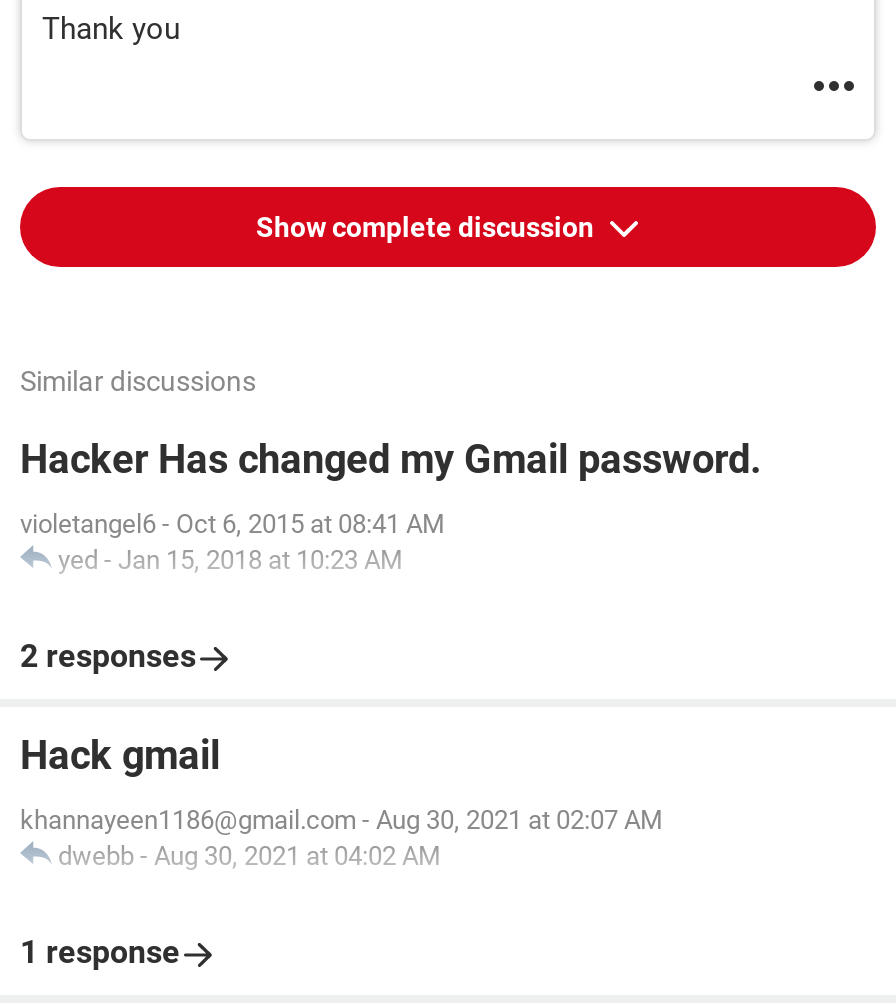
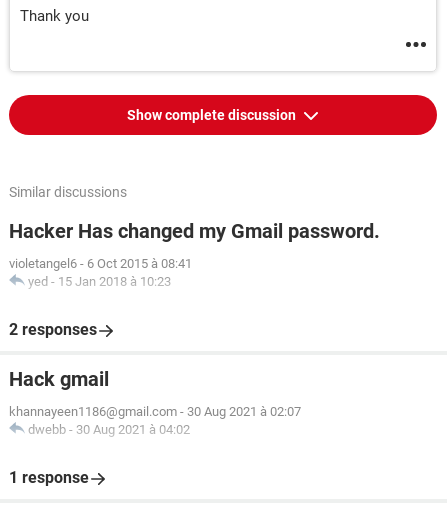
[20,509,444,575] violetangel6 - Oct 6, 2015 at 08:41 AM | yed - Jan 15, 2018 at 10:23 AM -> [9,256,192,289] violetangel6 - 6 Oct 2015 à 08:41 | yed - 15 Jan 2018 à 10:23
[20,805,662,871] khannayeen1186@gmail.com - Aug 30, 2021 at 02:07 AM | dwebb - Aug 30, 2021 at 04:02 AM -> [9,404,301,437] khannayeen1186@gmail.com - 30 Aug 2021 à 02:07 | dwebb - 30 Aug 2021 à 04:02

